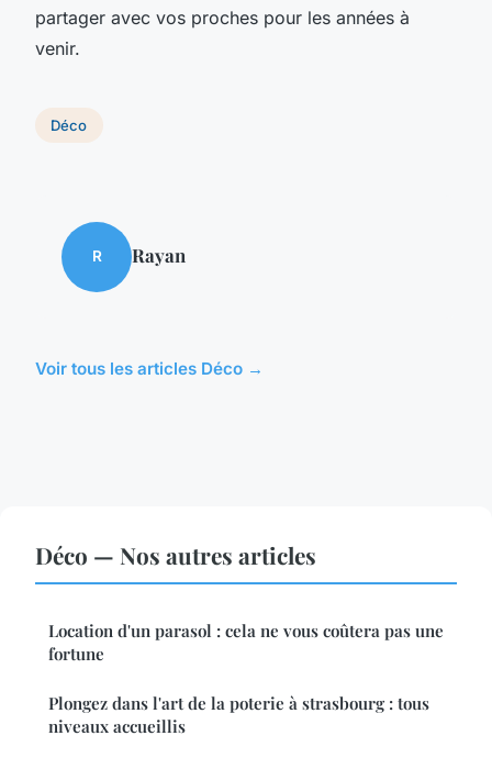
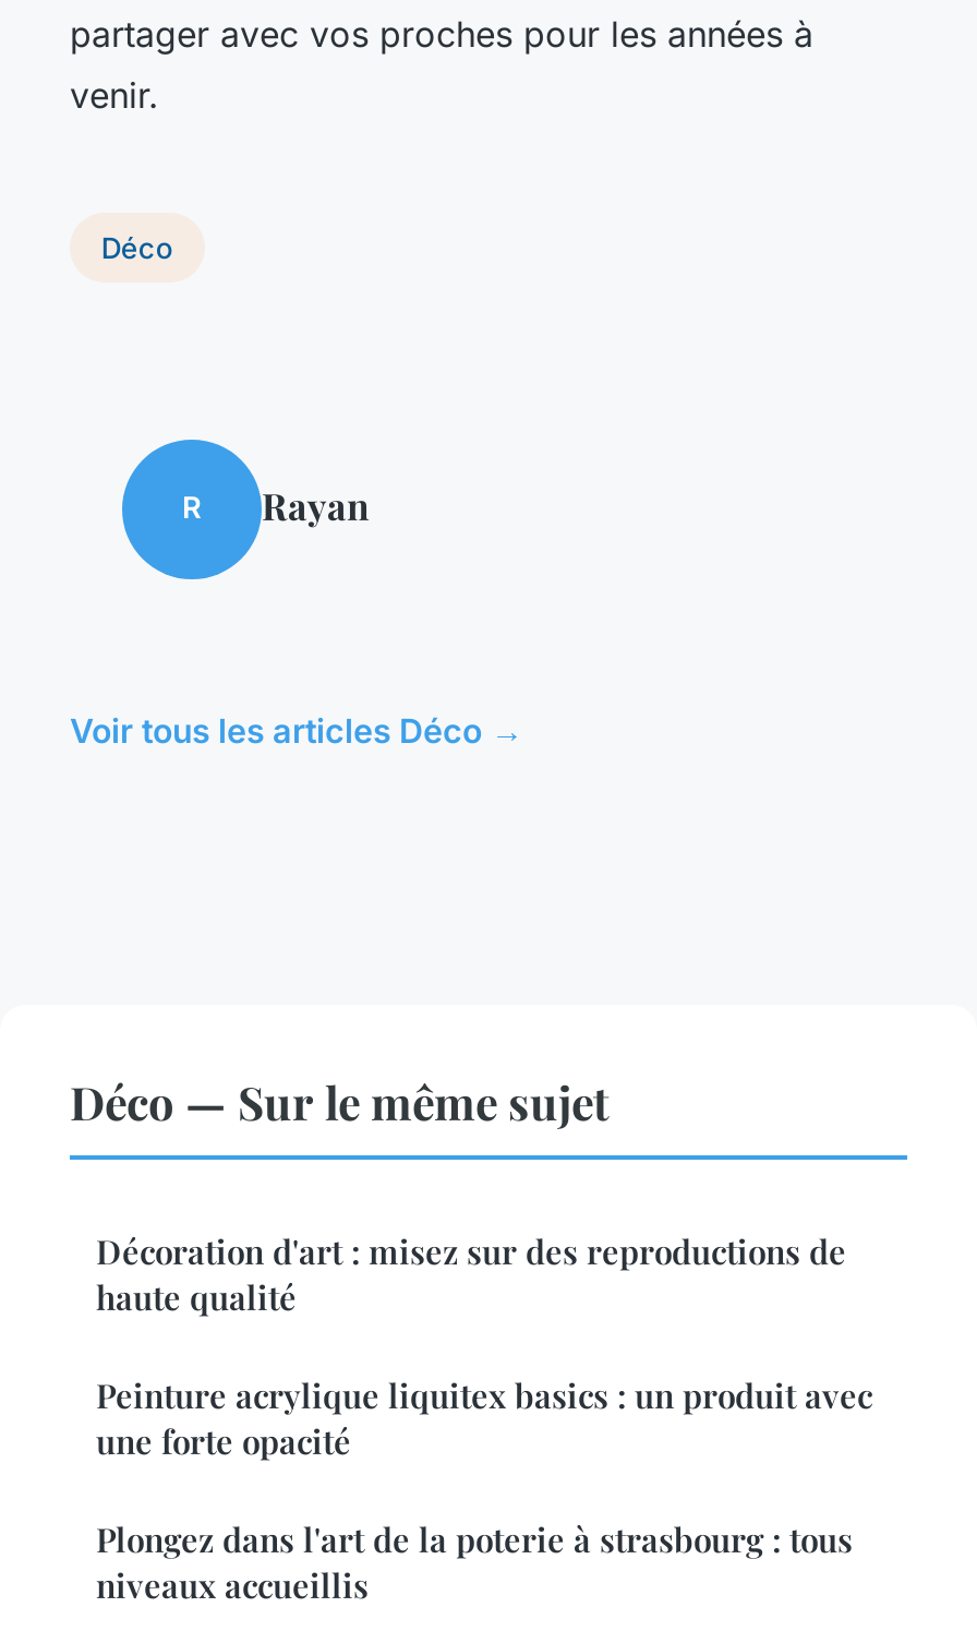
[35,539,444,664] Déco — Nos autres articles | Location d'un parasol : cela ne vous coûtera pas une | fortune -> [70,1069,872,1462] Déco — Sur le même sujet | Décoration d'art : misez sur des reproductions de | haute qualité | Peinture acrylique liquitex basics : un produit avec | une forte opacité

